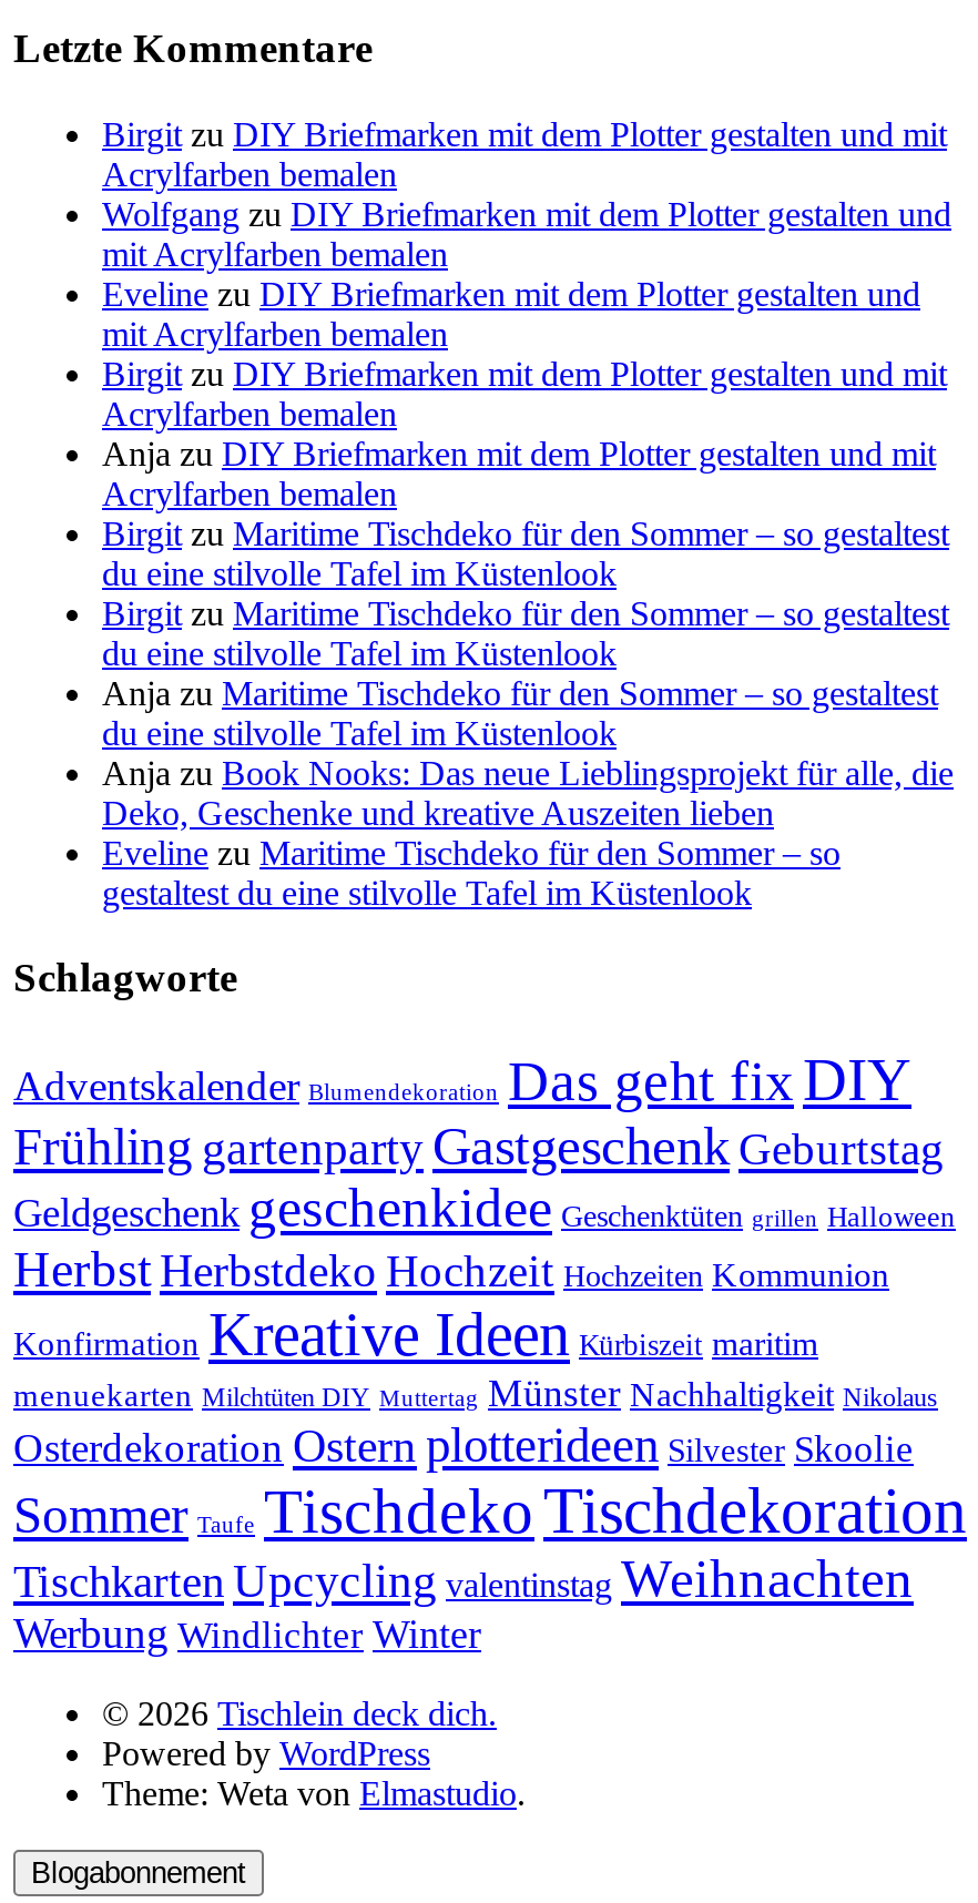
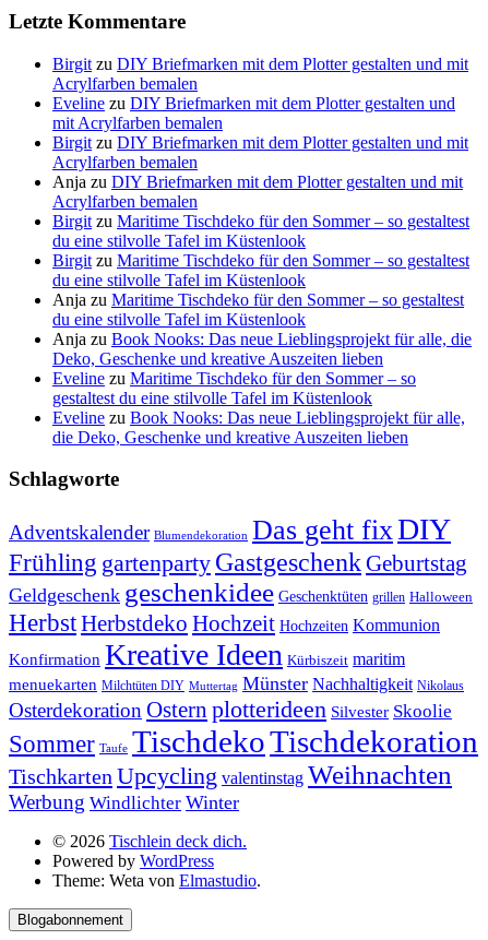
[102,194,951,272] Wolfgang zu DIY Briefmarken mit dem Plotter gestalten und | mit Acrylfarben bemalen -> none
moved [102,274,954,911] -> [52,93,472,407]: Evelinezu DIY Briefmarken mit dem Plotter gestalten und | mit Acrylfarben bemalen | Birgit zu DIY Briefmarken mit dem Plotter gestalten und mit | ... | Eveline zu Maritime Tischdeko für den Sommer – so | gestaltest du eine stilvolle Tafel im Küstenlook
none -> [52,408,465,446] Eveline zu Book Nooks: Das neue Lieblingsprojekt für alle, | die Deko, Geschenke und kreative Auszeiten lieben

